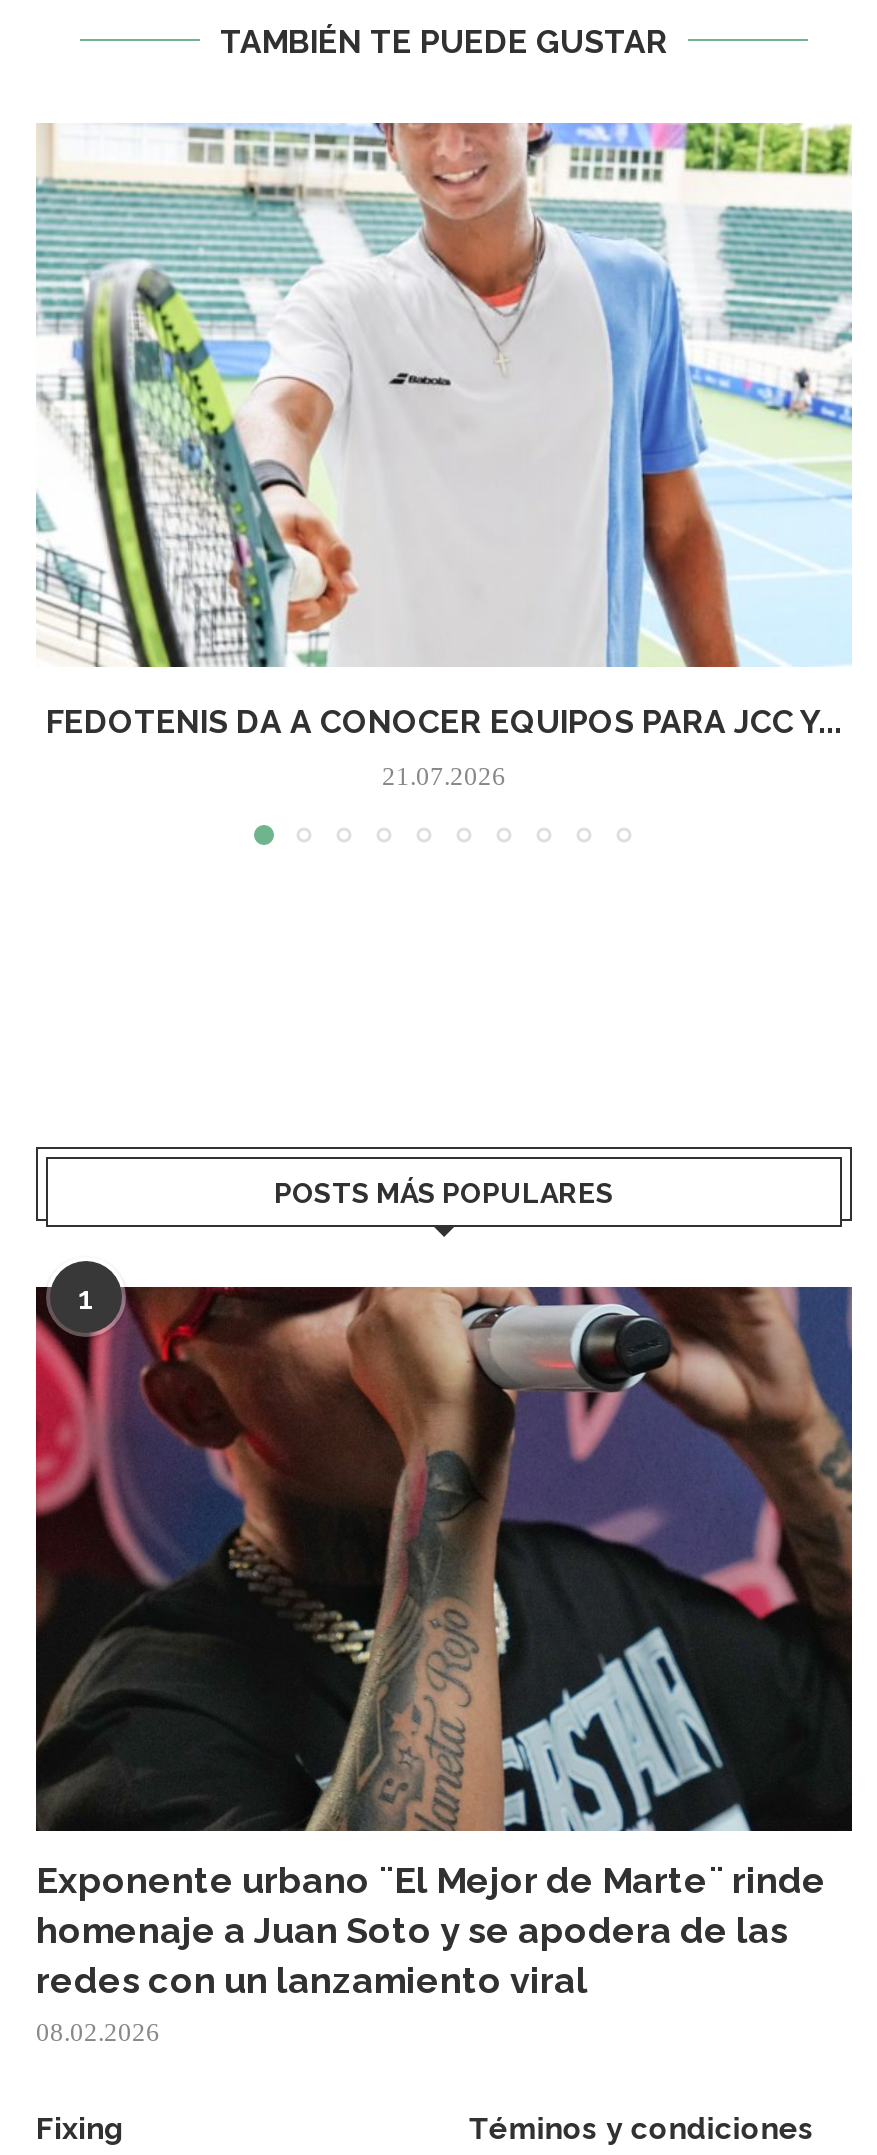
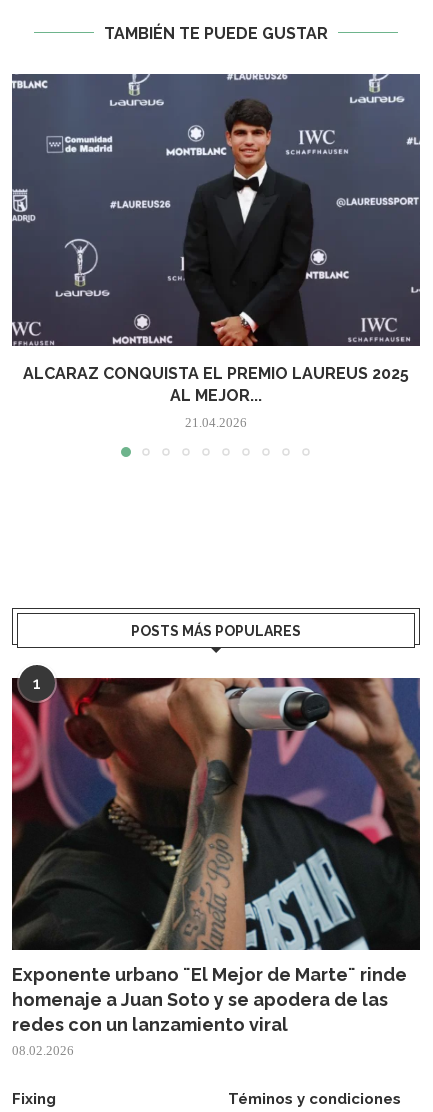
[34,121,854,741] [image] | FEDOTENIS DA A CONOCER EQUIPOS PARA JCC Y... -> [11,73,421,405] [image] | ALCARAZ CONQUISTA EL PREMIO LAUREUS 2025 | AL MEJOR...
[382,761,506,791] 21.07.2026 -> [185,415,247,430] 21.04.2026

